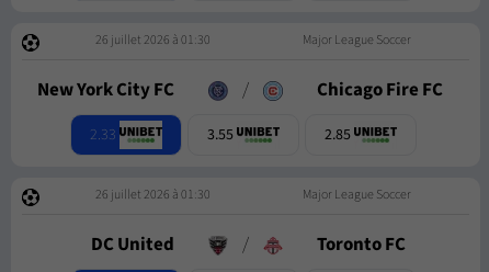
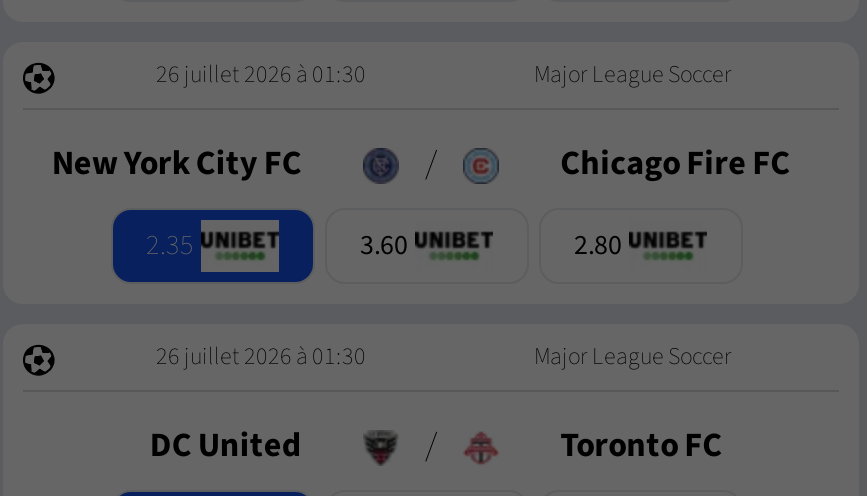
[89,124,116,146] 2.33 -> [146,226,194,266] 2.35
[207,124,233,146] 3.55 -> [360,226,408,266] 3.60
[324,124,350,146] 2.85 -> [574,226,622,266] 2.80

